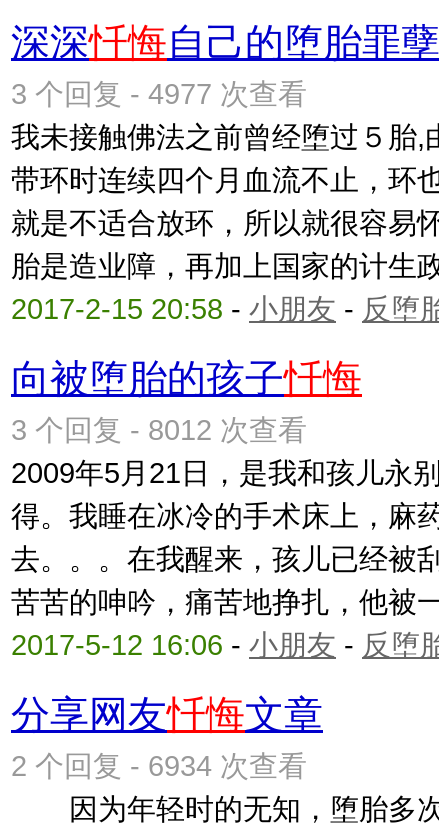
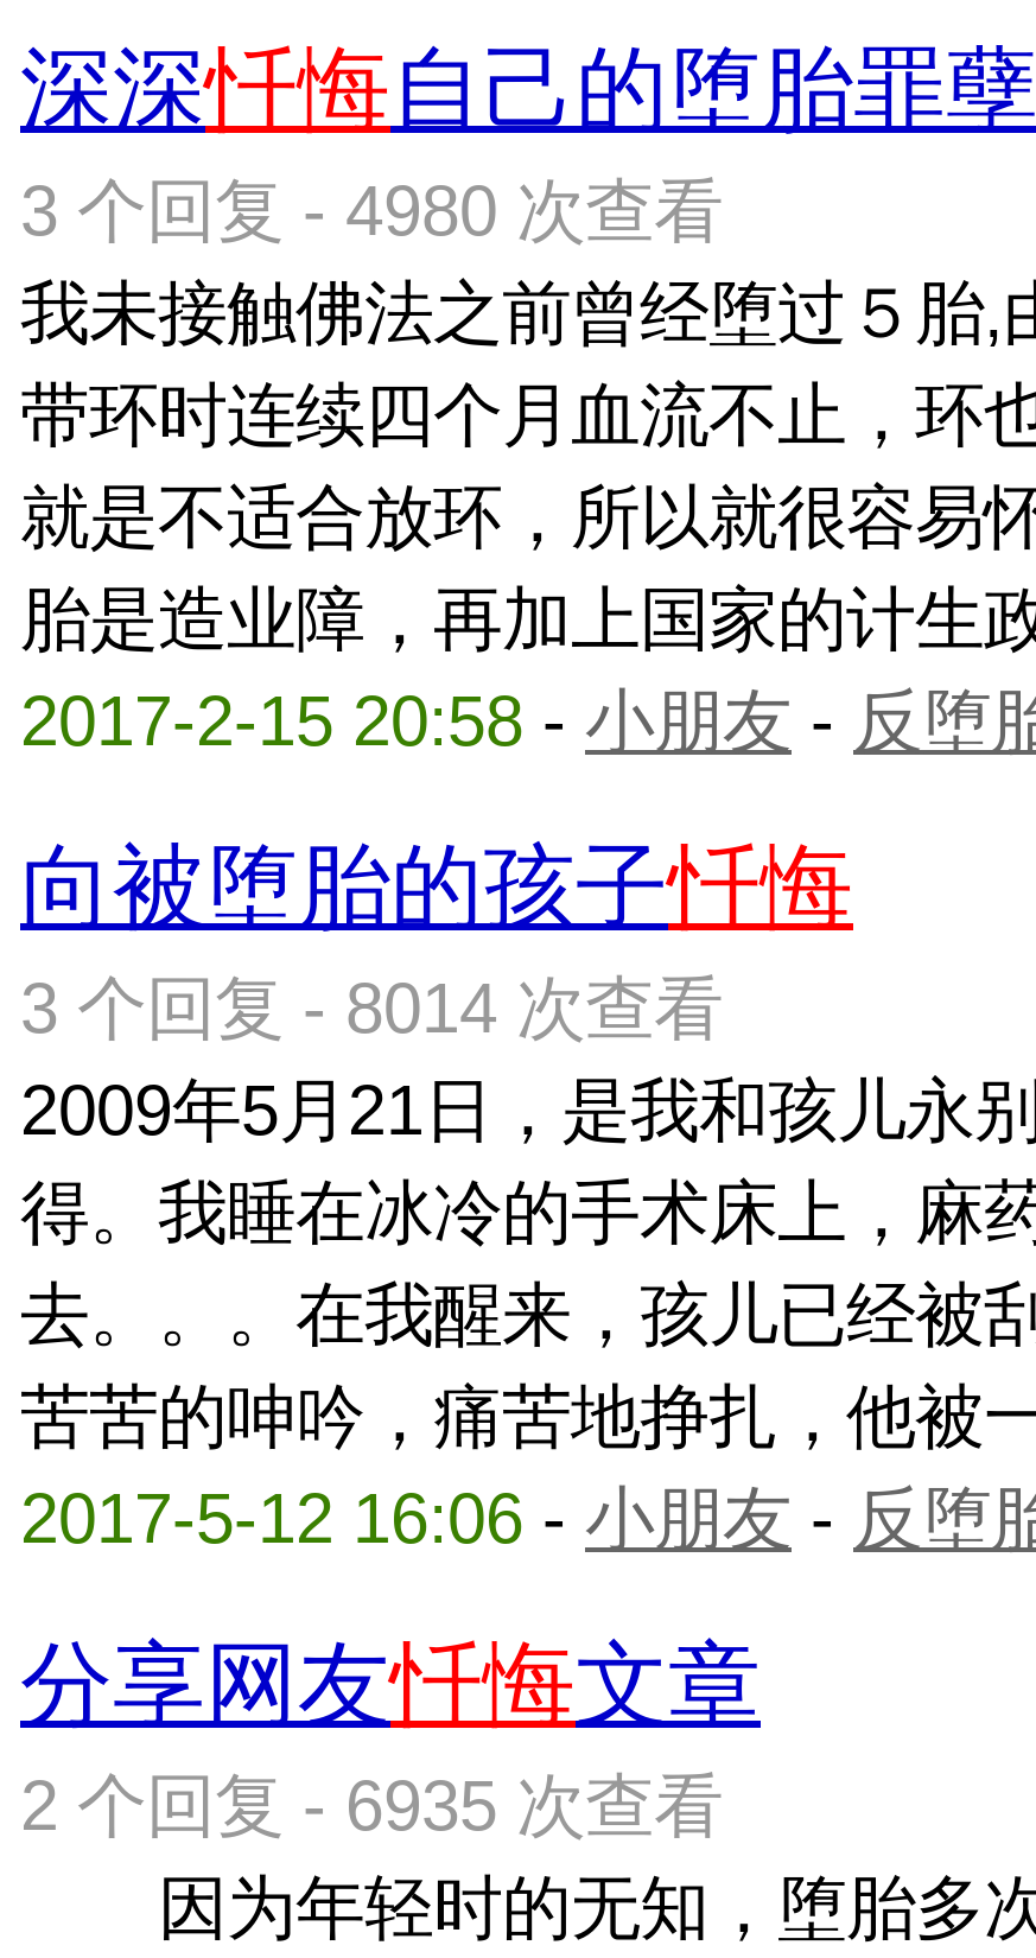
[11,77,307,110] 3 个回复 - 4977 次查看 -> [20,171,723,249] 3 个回复 - 4980 次查看
[11,413,307,446] 3 个回复 - 8012 次查看 -> [20,968,723,1047] 3 个回复 - 8014 次查看
[11,749,307,782] 2 个回复 - 6934 次查看 -> [20,1766,723,1844] 2 个回复 - 6935 次查看

